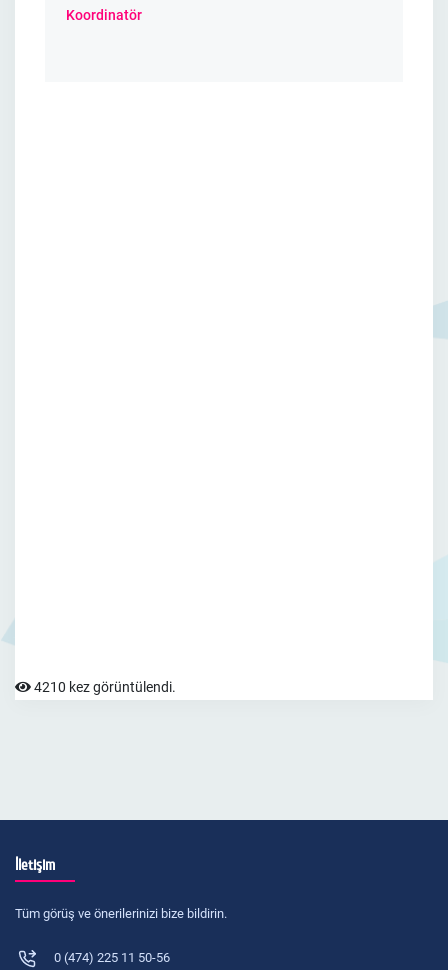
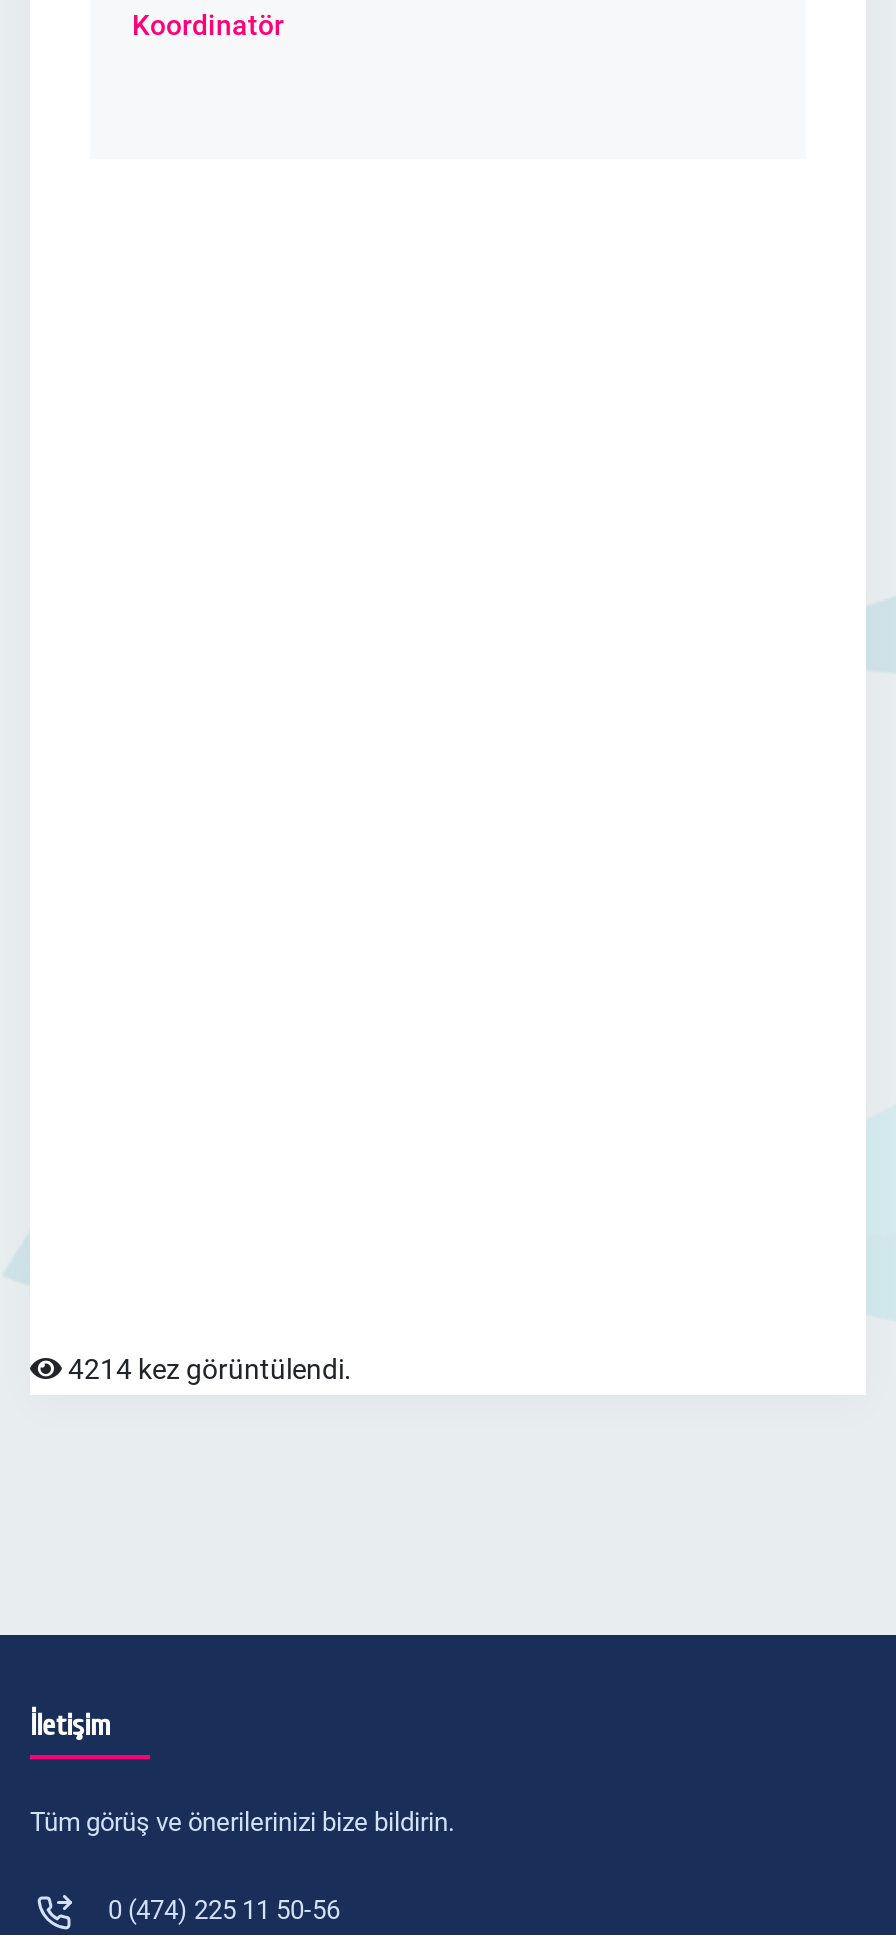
[31,679,176,695] 4210 kez görüntülendi. -> [62,1353,352,1385] 4214 kez görüntülendi.

